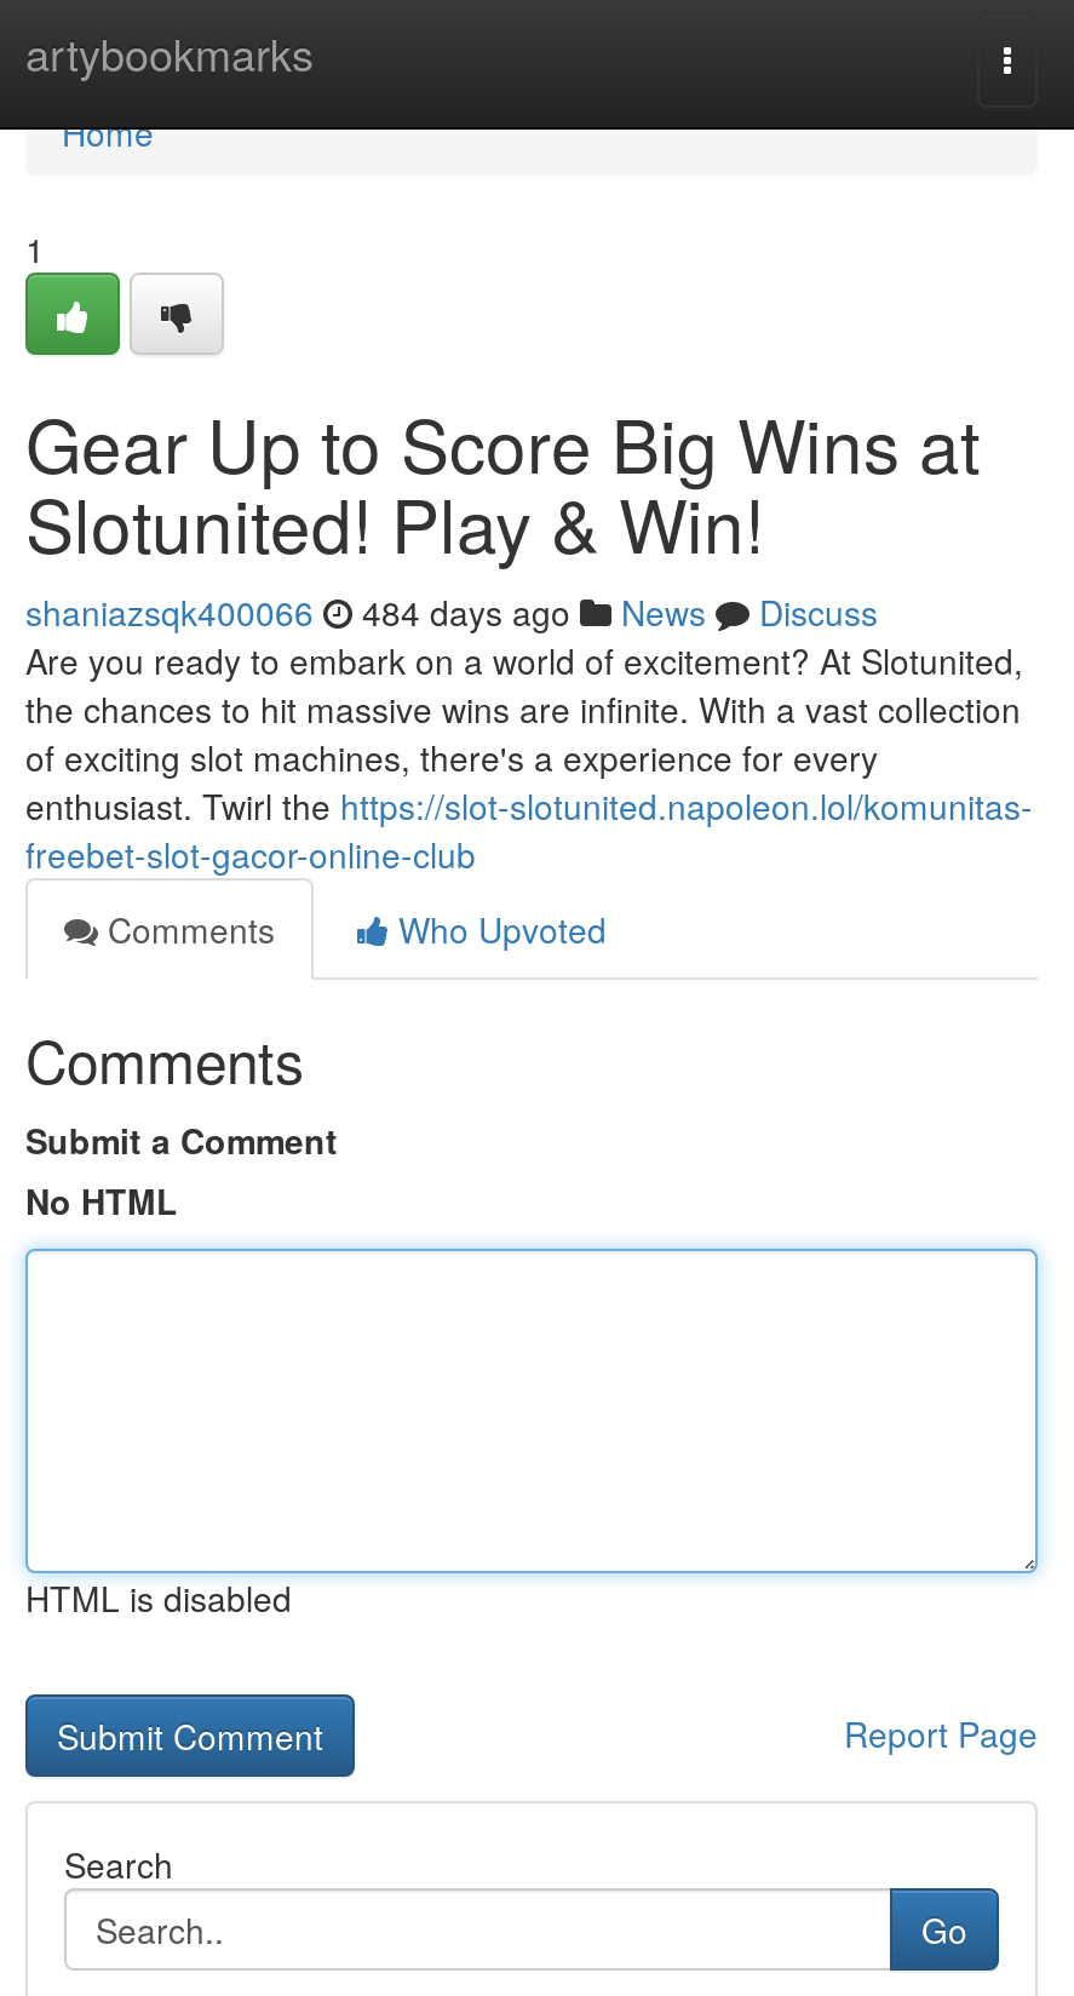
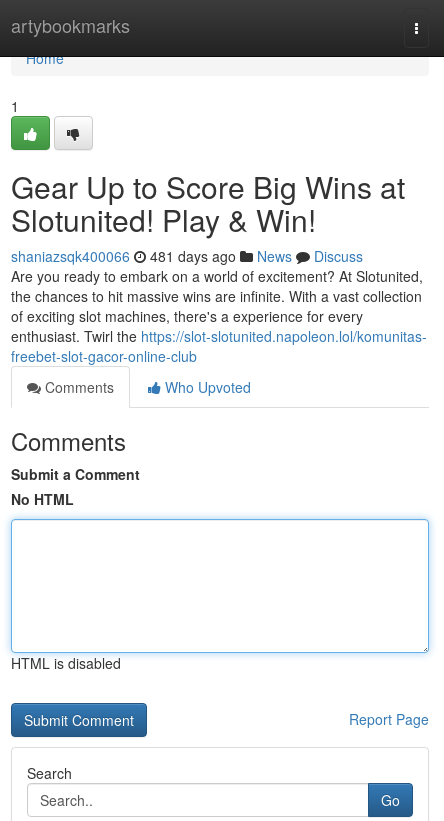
[25,587,878,636] shaniazsqk400066 484 days ago News Discuss -> [11,246,363,266] shaniazsqk400066 481 days ago News Discuss

